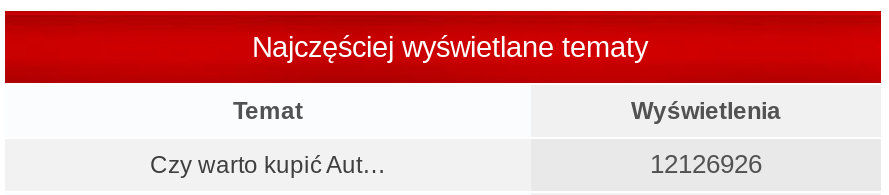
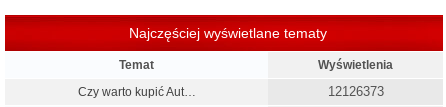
[650,148,762,178] 12126926 -> [327,84,383,99] 12126373

